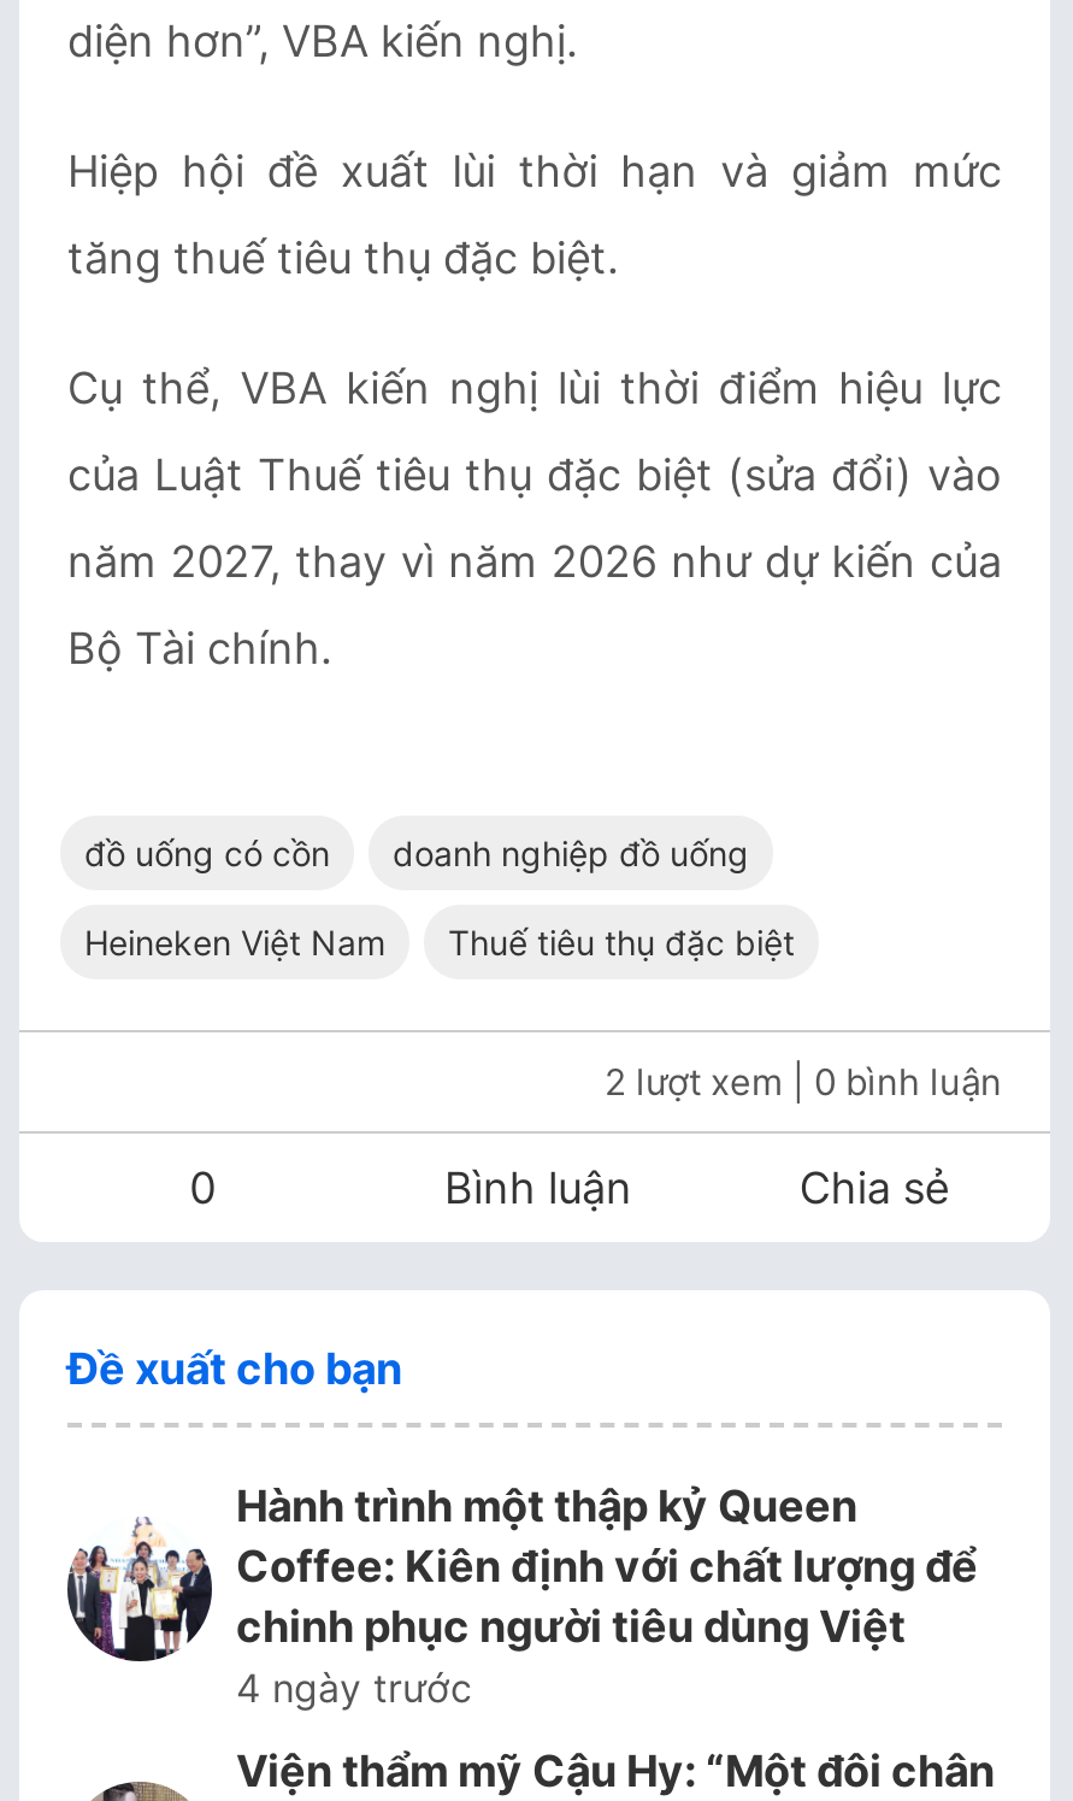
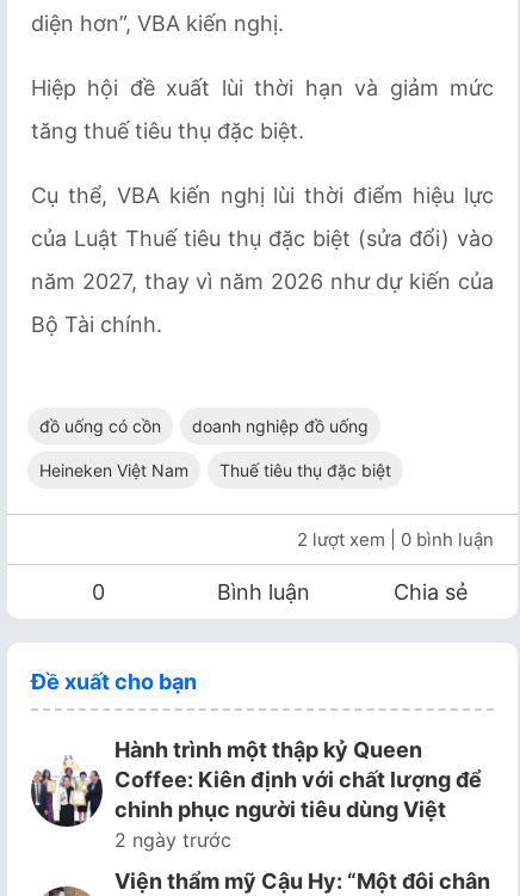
[236,1664,472,1712] 4 ngày trước -> [114,828,231,852] 2 ngày trước

